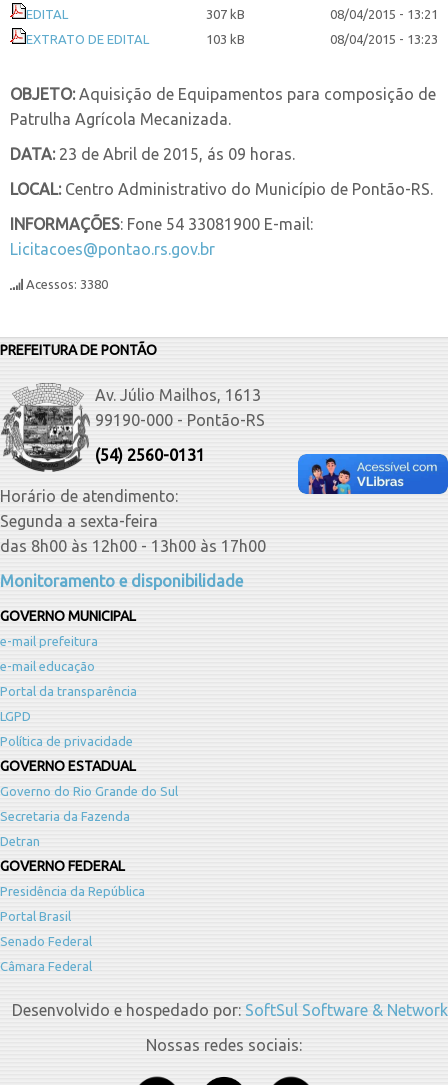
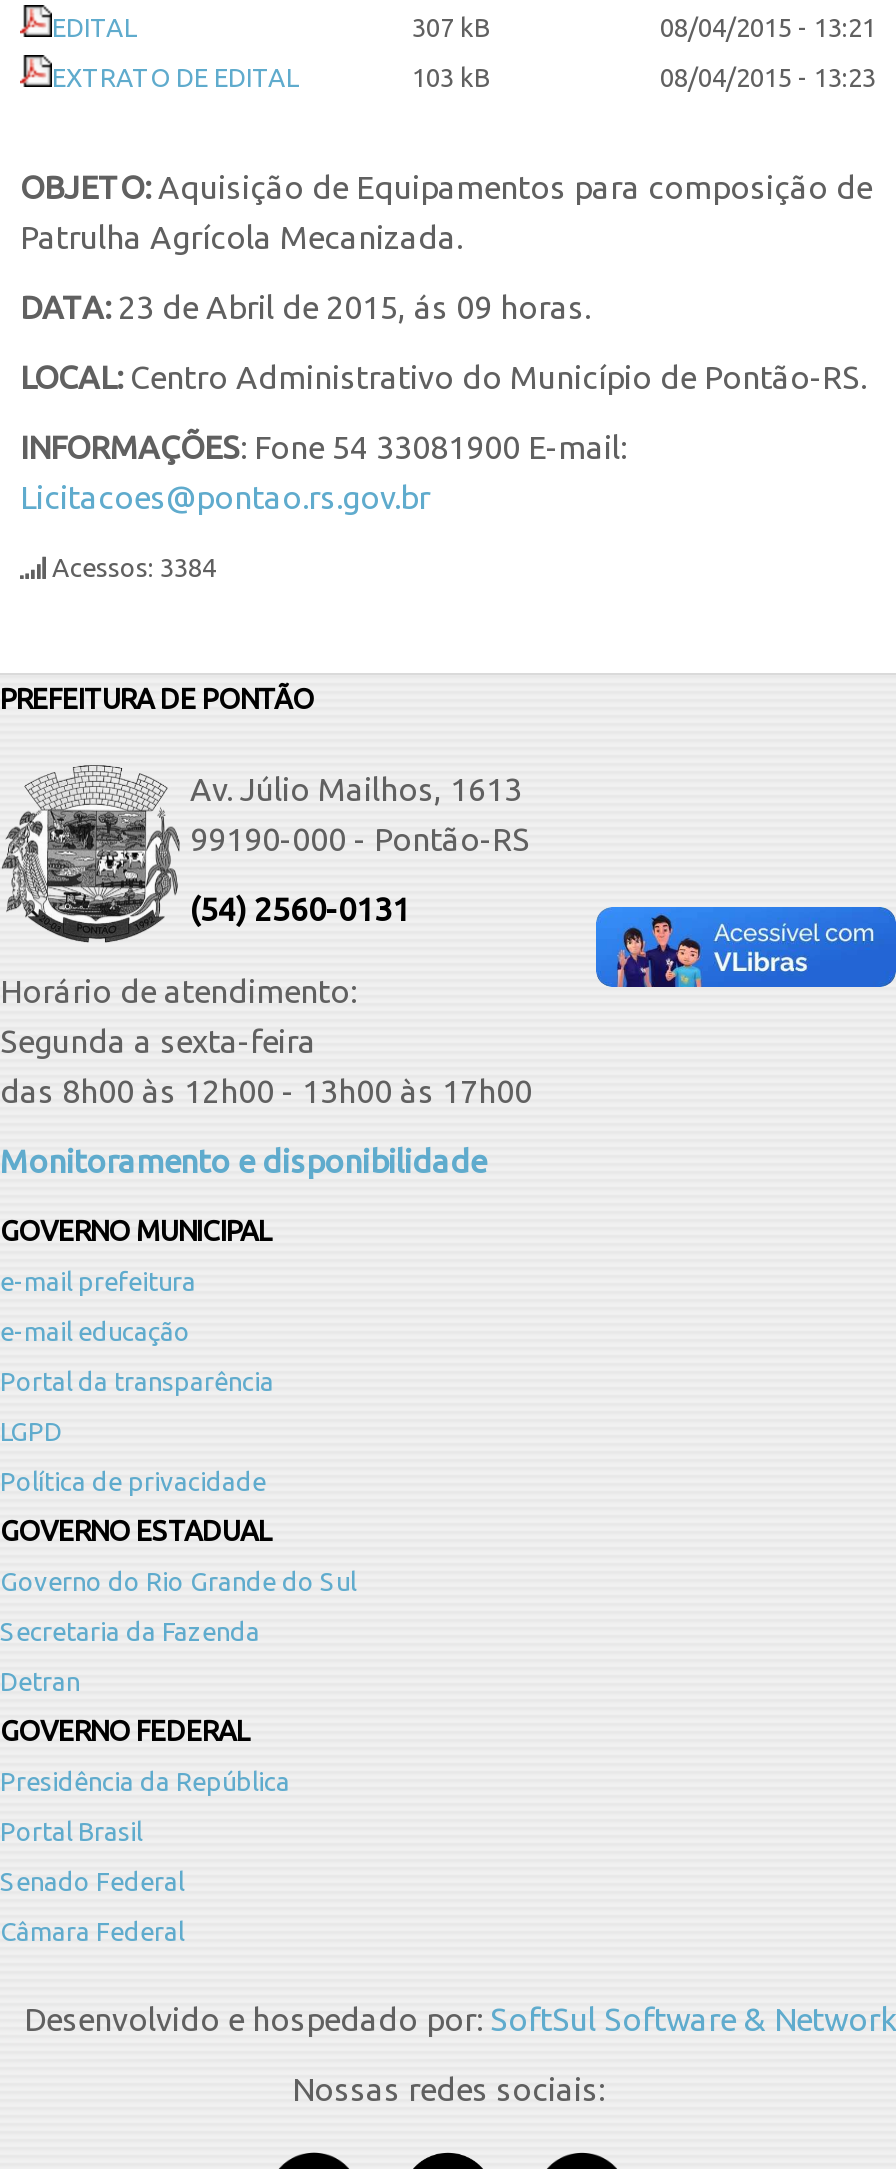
[23,277,108,291] Acessos: 3380 -> [46,553,216,581] Acessos: 3384

